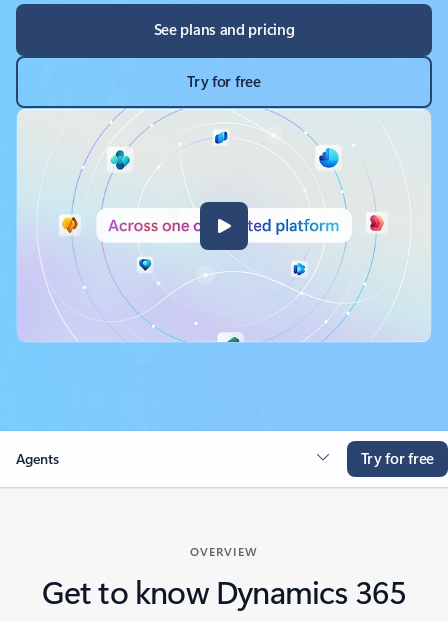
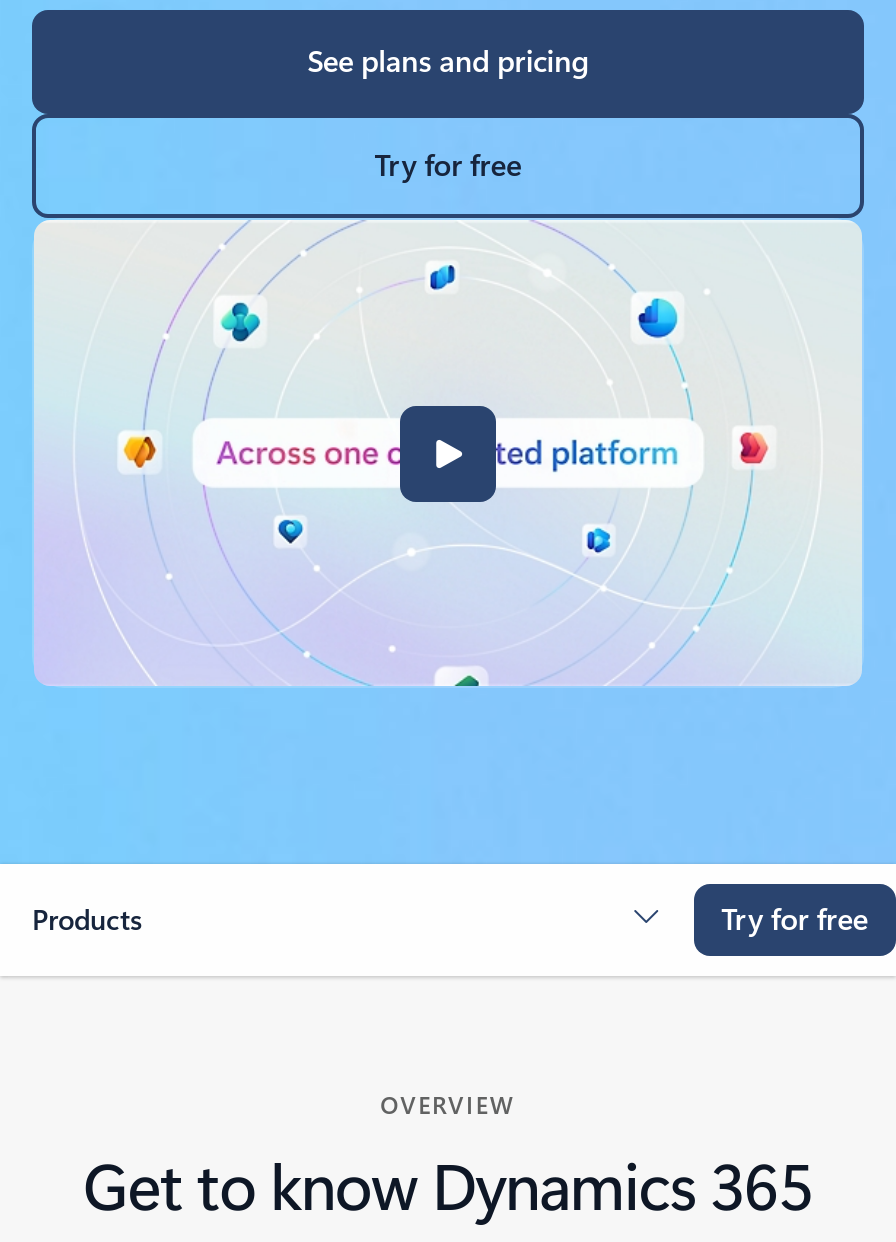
[16,449,59,468] Agents -> [32,900,142,938] Products

